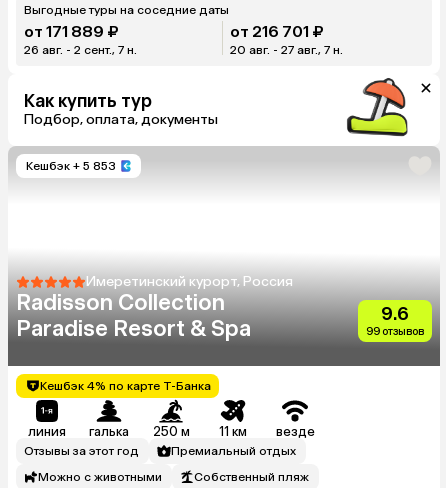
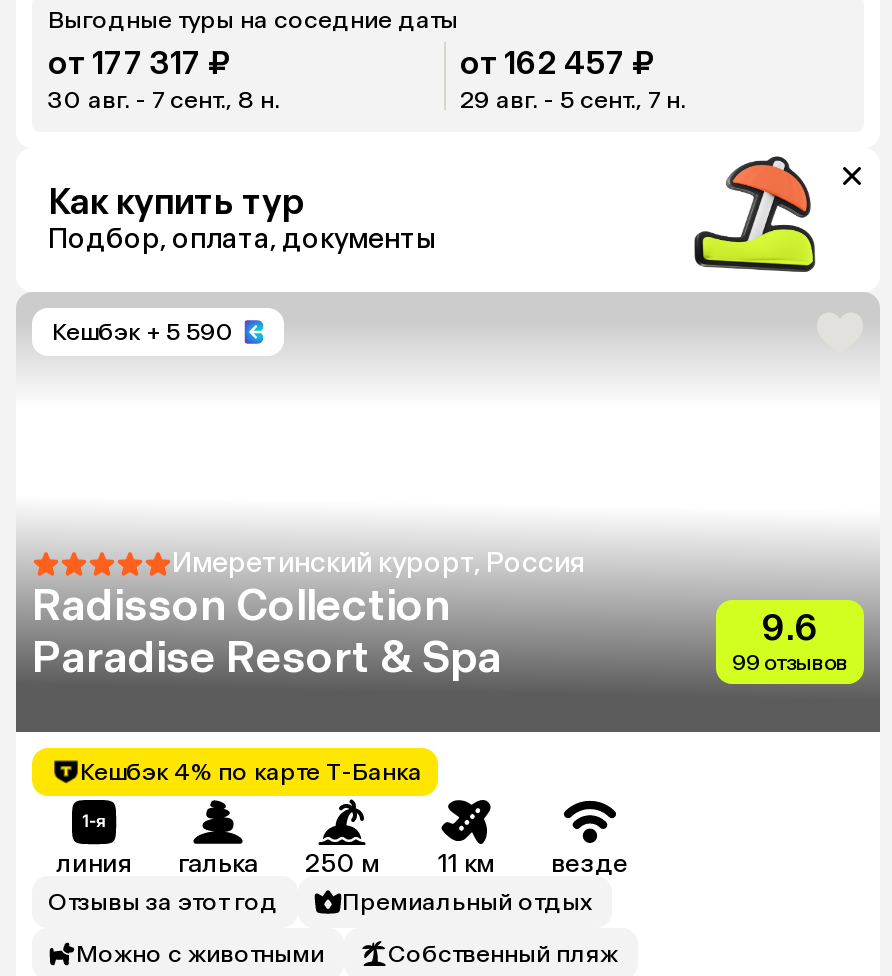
[24,22,119,41] от 171 889 ₽ -> [48,44,232,82] от 177 317 ₽
[230,22,324,41] от 216 701 ₽ -> [460,44,656,82] от 162 457 ₽
[24,43,137,57] 26 авг. - 2 сент., 7 н. -> [48,86,280,114] 30 авг. - 7 сент., 8 н.
[230,43,343,57] 20 авг. - 27 авг., 7 н. -> [460,86,686,114] 29 авг. - 5 сент., 7 н.
[26,159,116,173] Кешбэк + 5 853 -> [52,318,234,346] Кешбэк + 5 590

